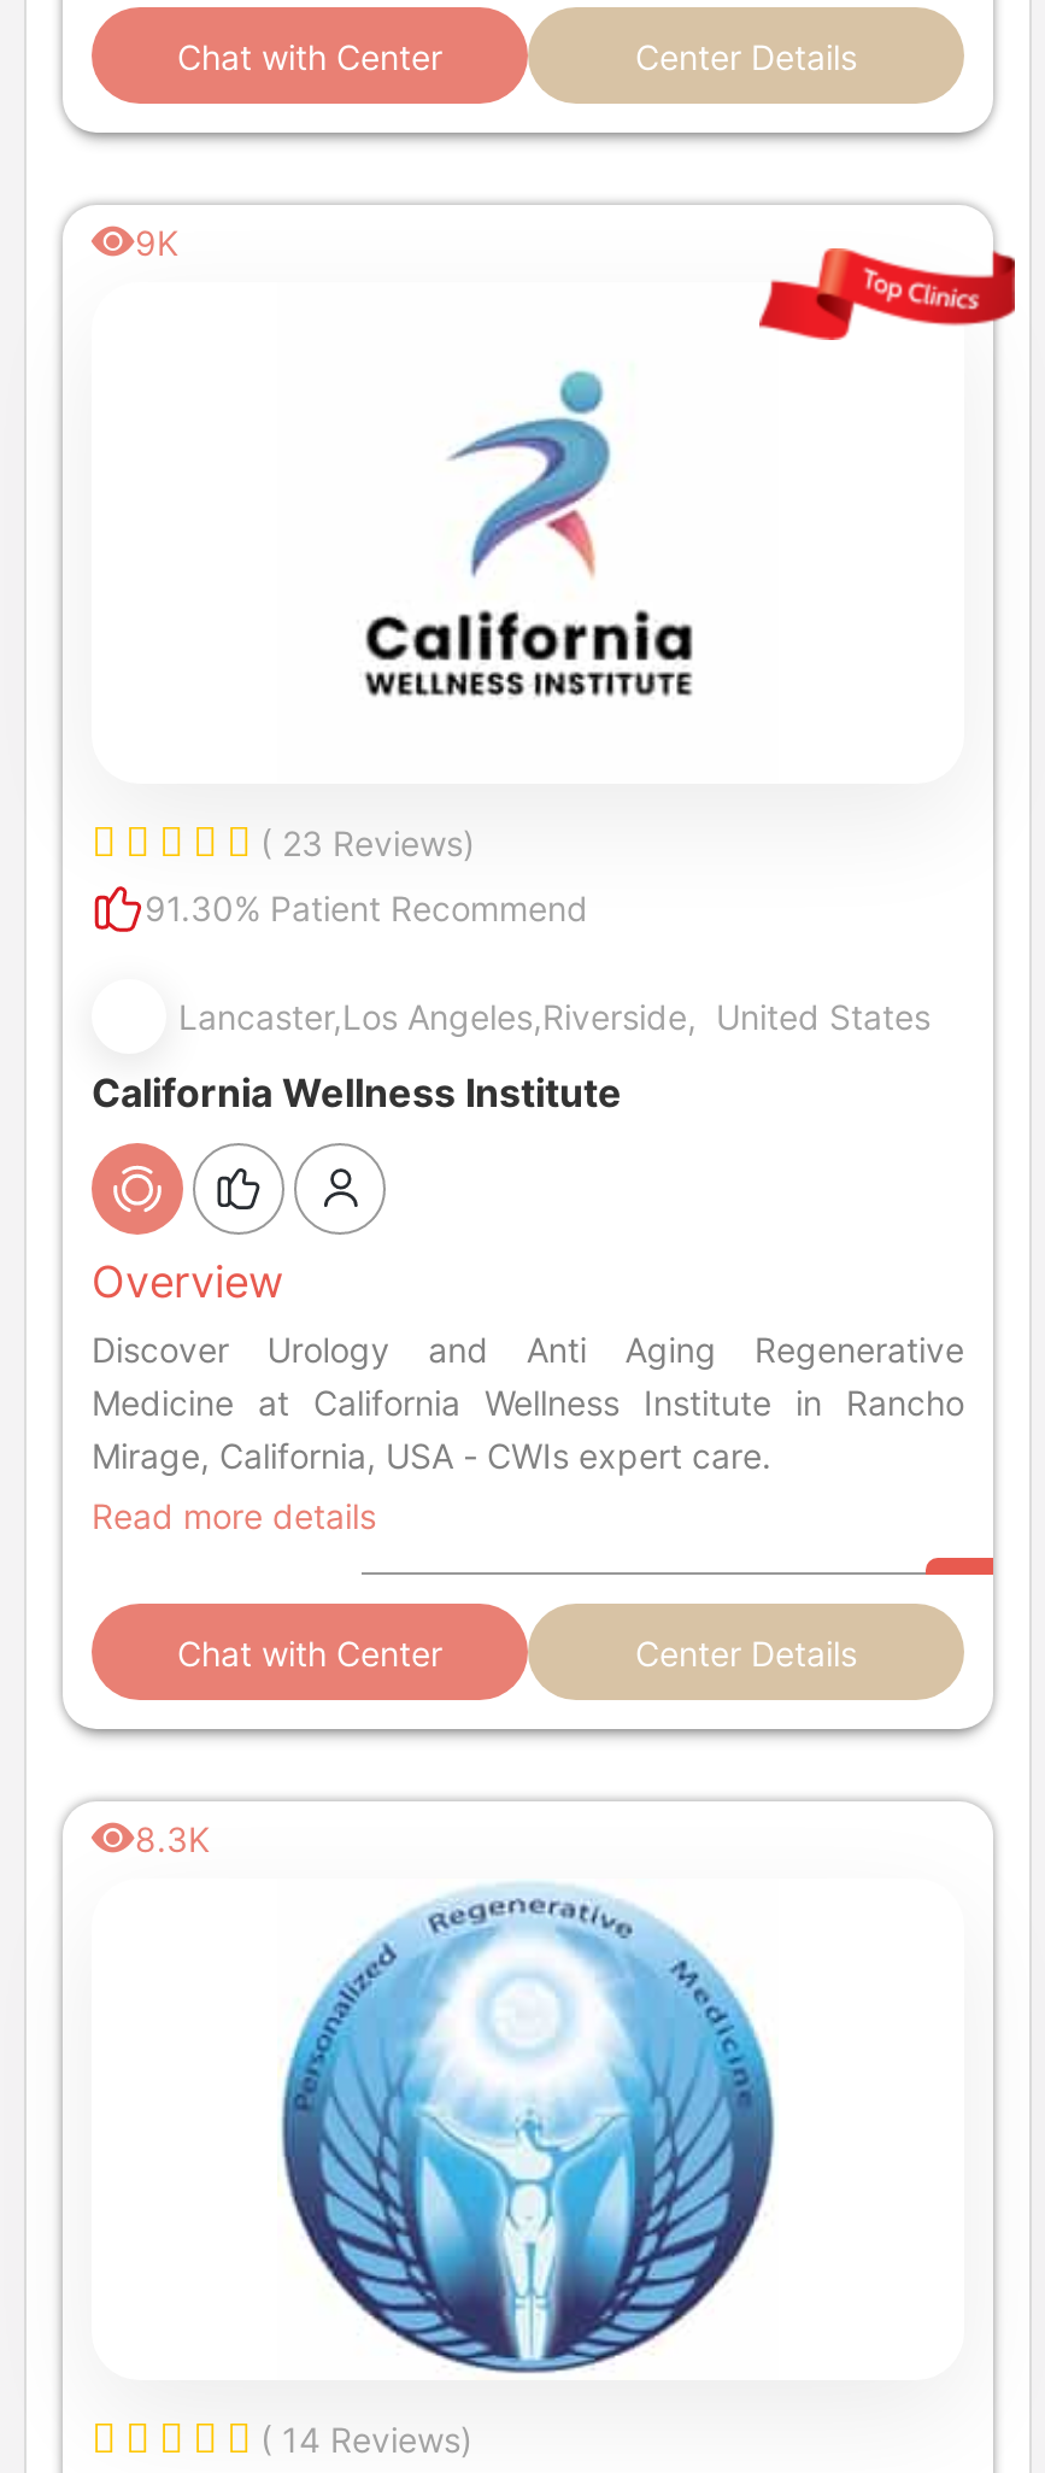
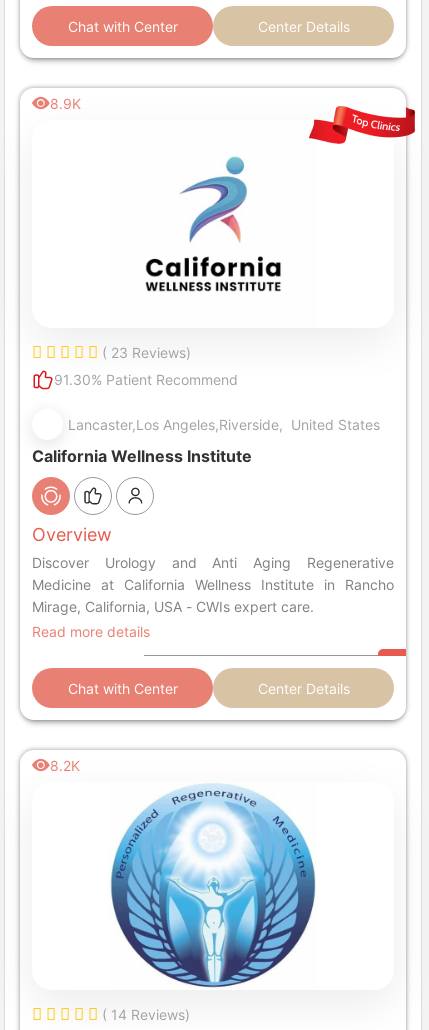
[135,222,178,263] 9K -> [50,95,81,112] 8.9K
[135,1818,210,1859] 8.3K -> [50,757,80,774] 8.2K

